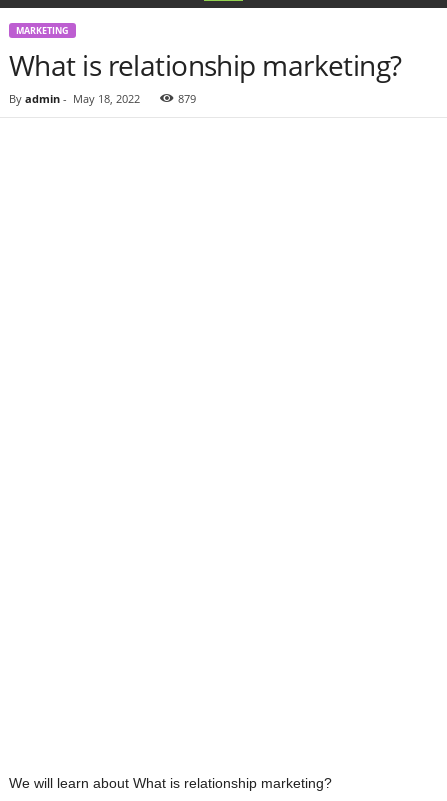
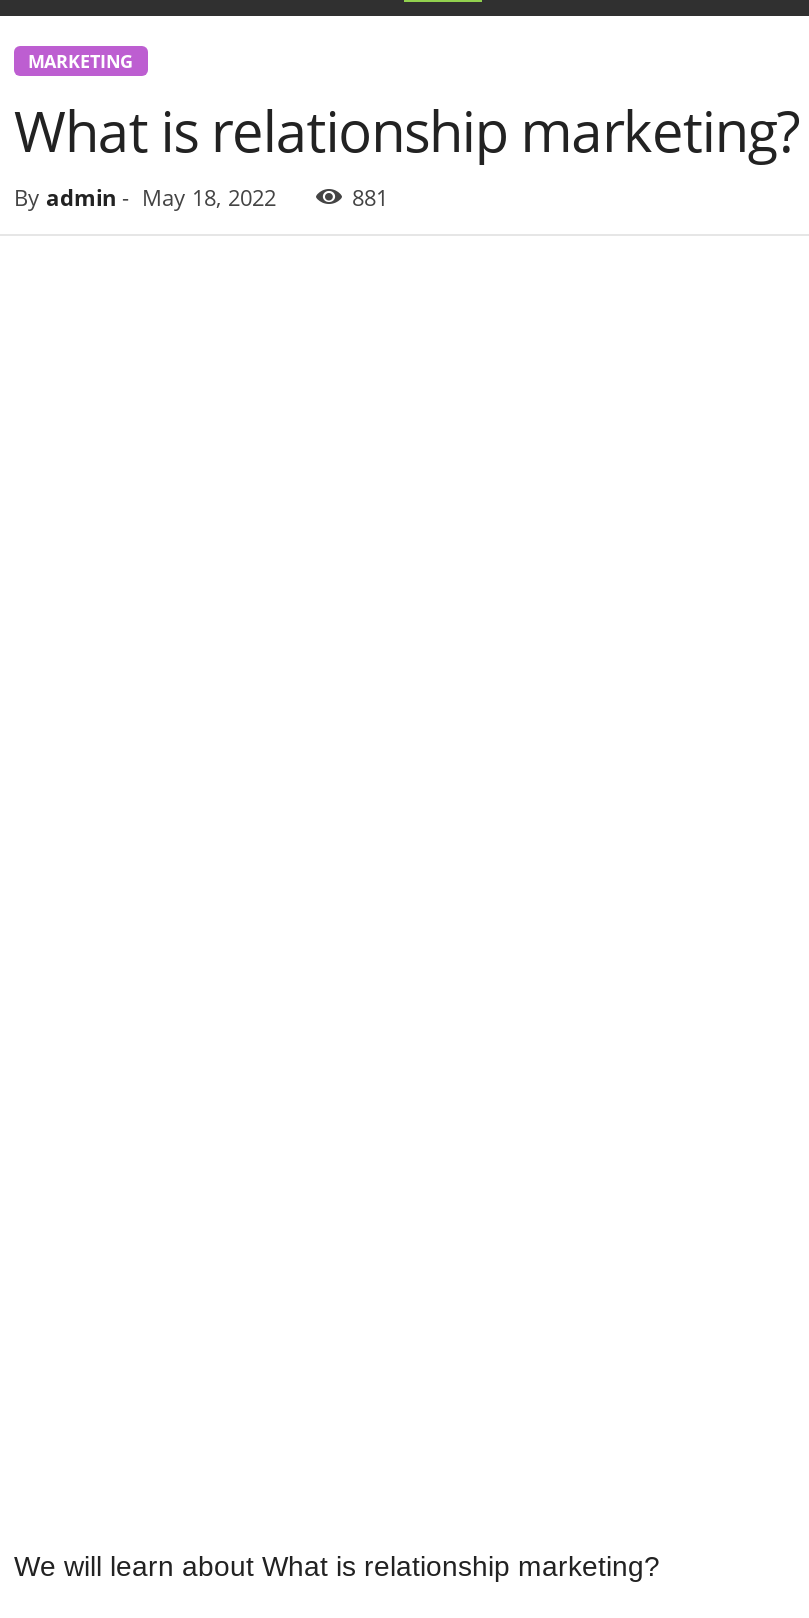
[178,91,196,106] 879 -> [352,182,388,212] 881

